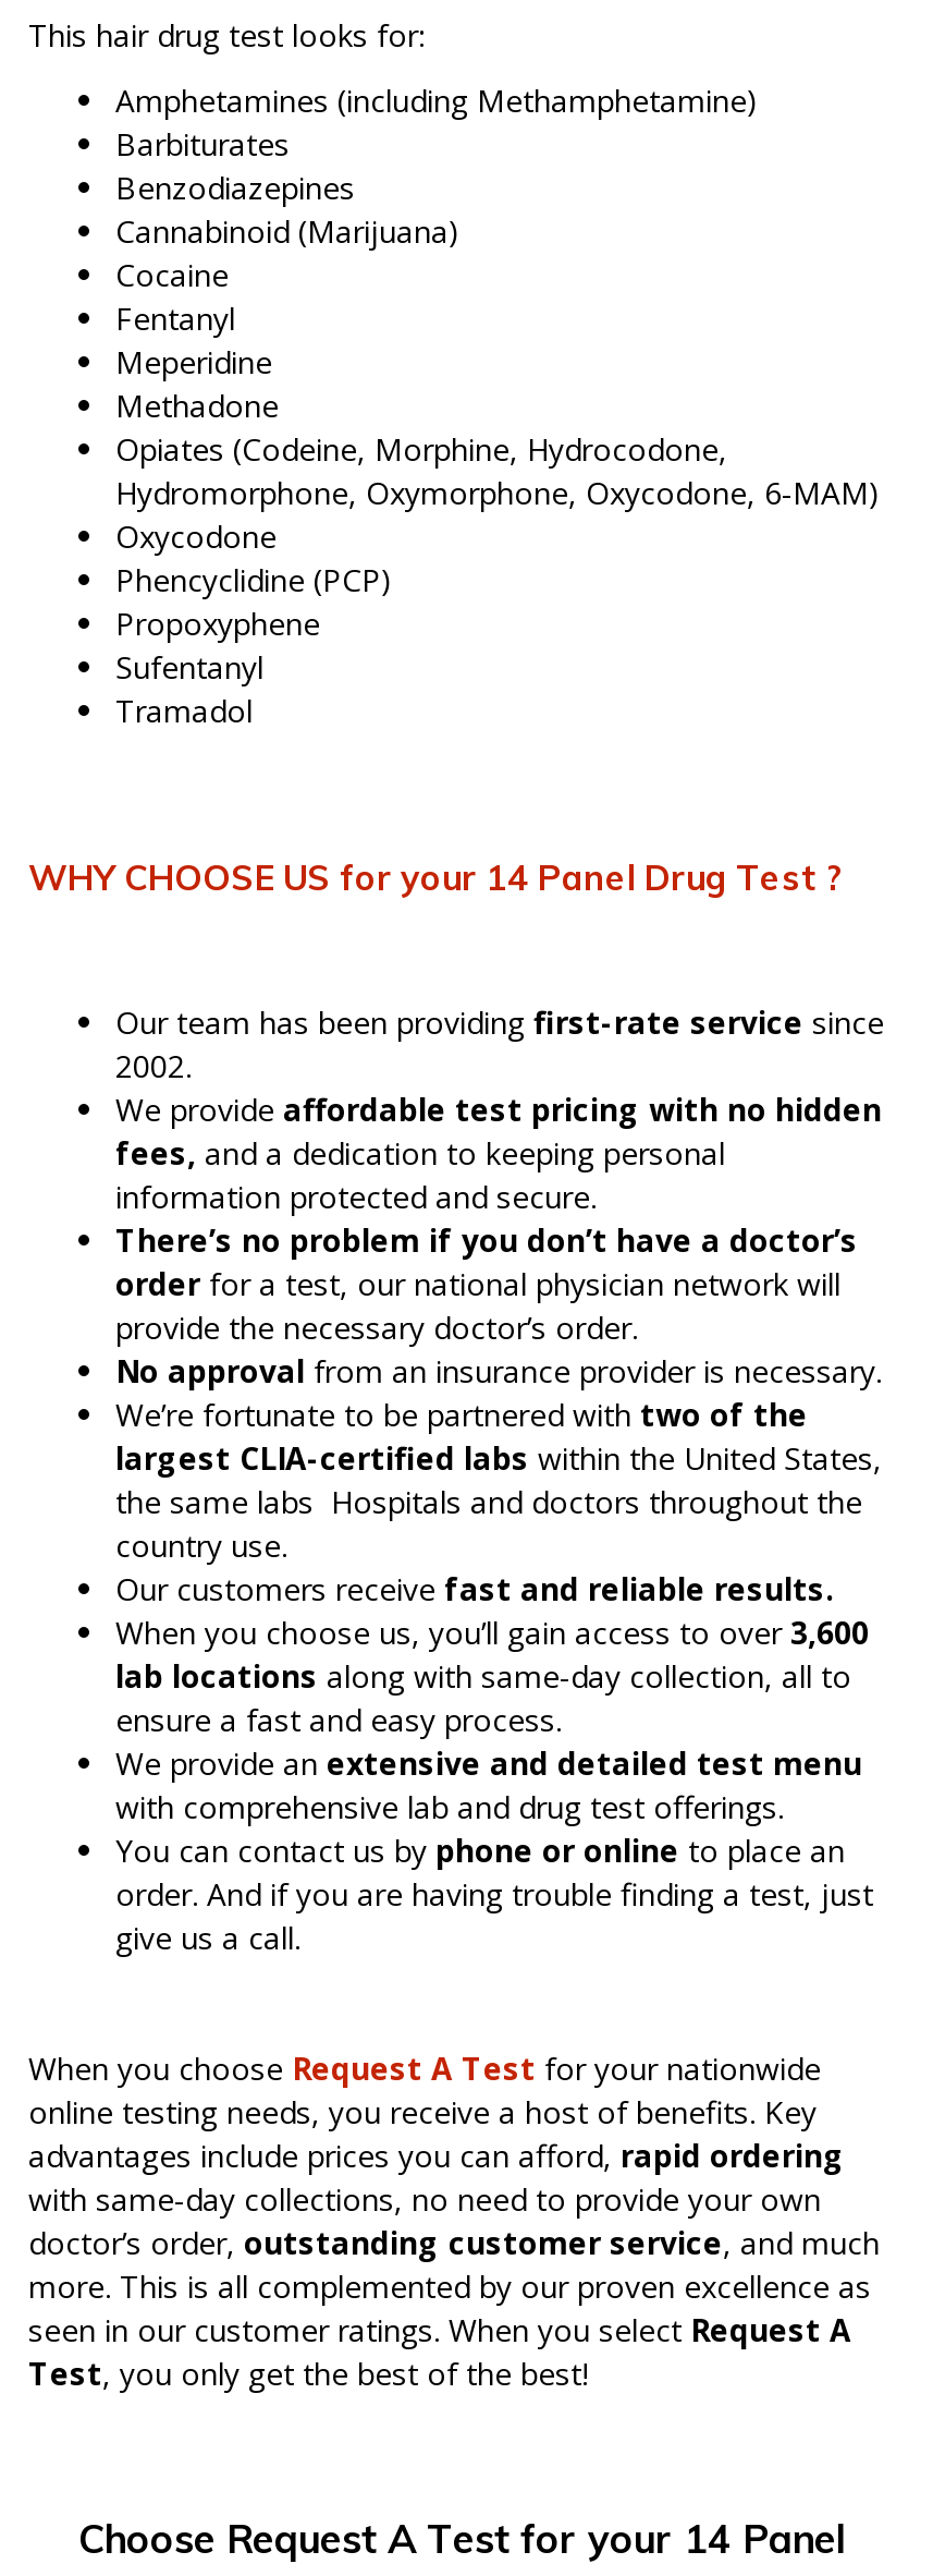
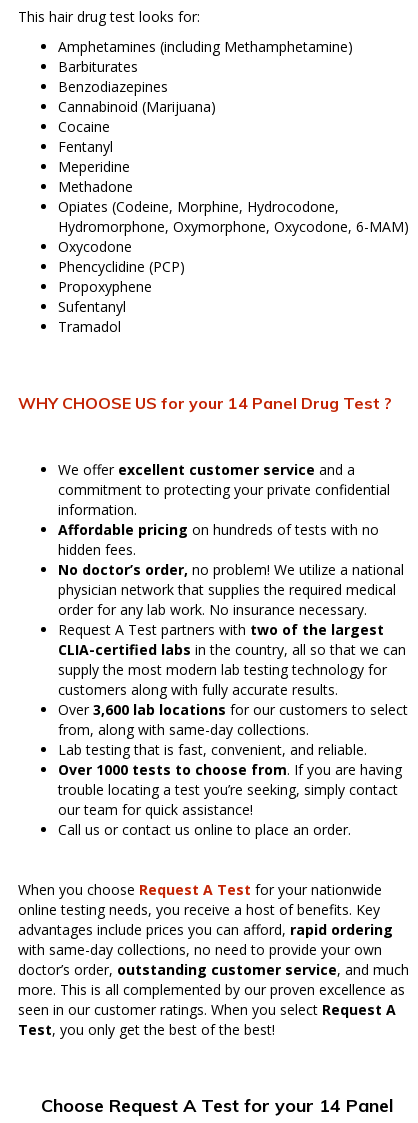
[115,1001,884,1958] Our team has been providing first-rate service since | 2002. | We provide affordable test pricing with no hidden | fees, and a dedication to keeping personal | information protected and secure. | There’s no problem if you don’t have a doctor’s | order for a test, our national physician network will | provide the necessary doctor’s order. | No approval from an insurance provider is necessary. | We’re fortunate to be partnered with two of the | largest CLIA-certified labs within the United States, | the same labs Hospitals and doctors throughout the | country use. | Our customers receive fast and reliable results. | When you choose us, you’ll gain access to over 3,600 | lab locations along with same-day collection, all to | ensure a fast and easy process. | We provide an extensive and detailed test menu | with comprehensive lab and drug test offerings. | You can contact us by phone or online to place an | order. And if you are having trouble finding a test, just | give us a call. -> [58,460,408,839] We offer excellent customer service and a | commitment to protecting your private confidential | information. | Affordable pricing on hundreds of tests with no | hidden fees. | No doctor’s order, no problem! We utilize a national | physician network that supplies the required medical | order for any lab work. No insurance necessary. | Request A Test partners with two of the largest | CLIA-certified labs in the country, all so that we can | supply the most modern lab testing technology for | customers along with fully accurate results. | Over 3,600 lab locations for our customers to select | from, along with same-day collections. | Lab testing that is fast, convenient, and reliable. | Over 1000 tests to choose from. If you are having | trouble locating a test you’re seeking, simply contact | our team for quick assistance! | Call us or contact us online to place an order.

